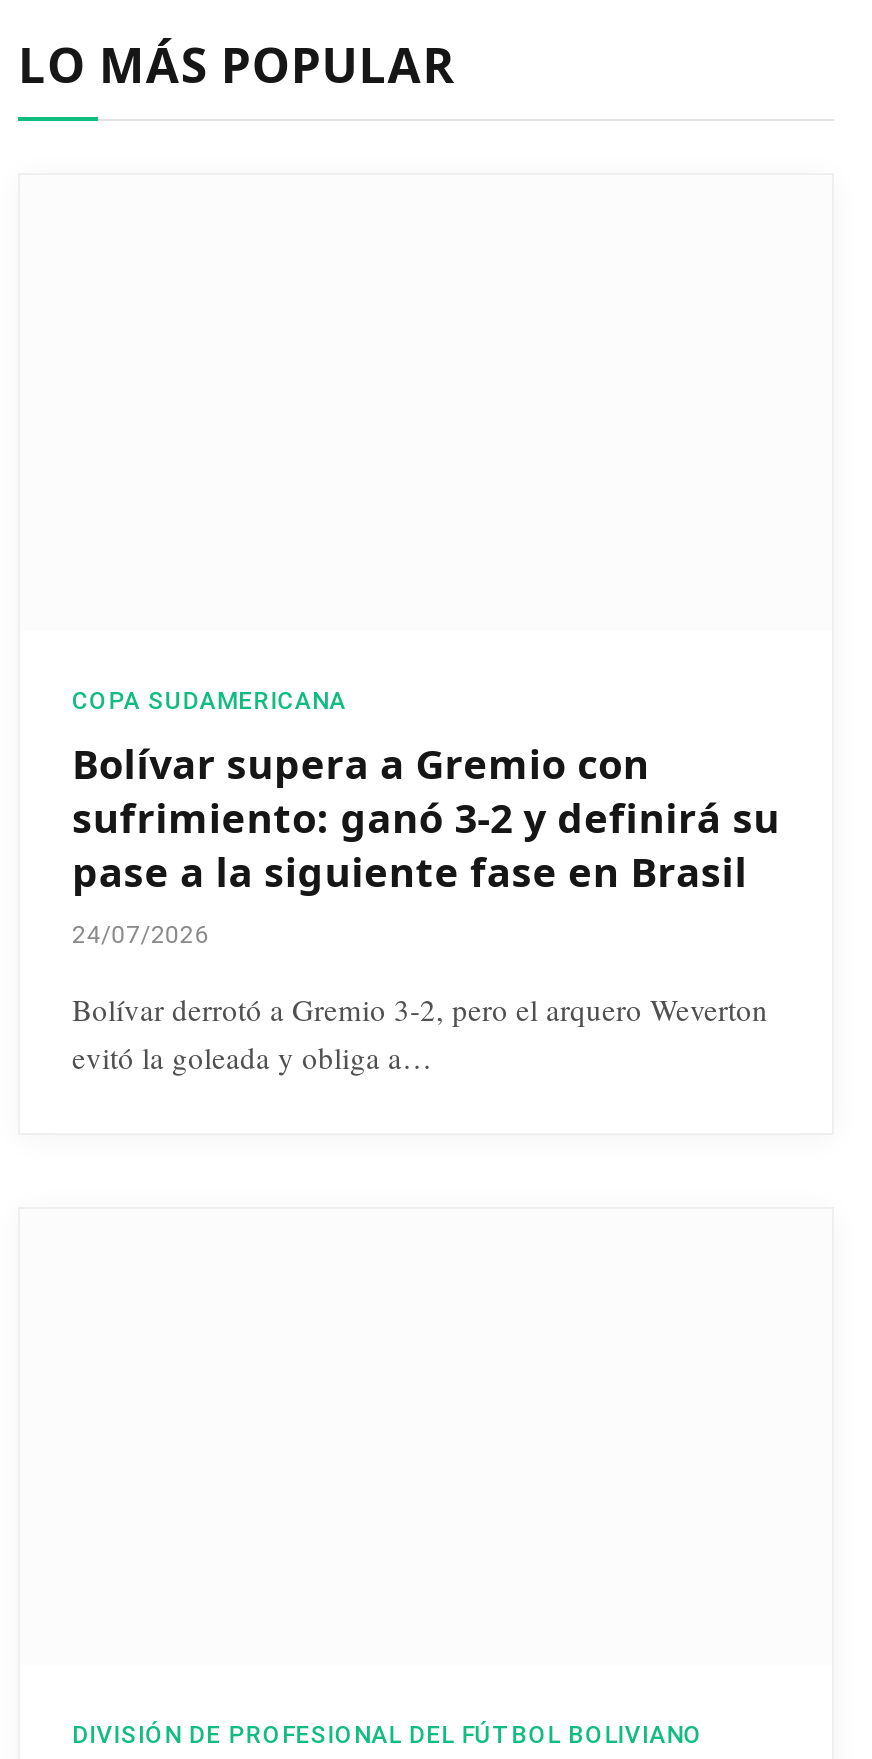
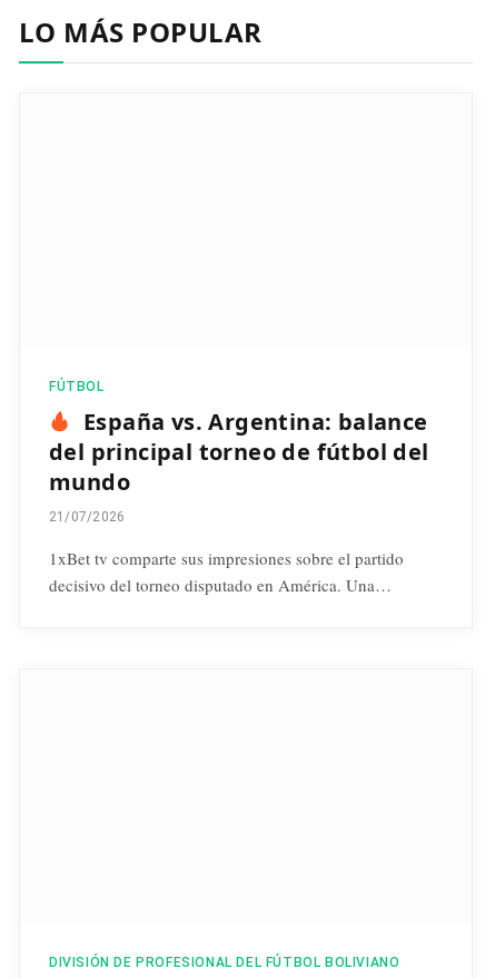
[72,687,780,949] COPA SUDAMERICANA | Bolívar supera a Gremio con | sufrimiento: ganó 3-2 y definirá su | pase a la siguiente fase en Brasil | 24/07/2026 -> [49,379,429,525] FÚTBOL | España vs. Argentina: balance | del principal torneo de fútbol del | mundo | 21/07/2026
[72,989,768,1077] Bolívar derrotó a Gremio 3-2, pero el arquero Weverton | evitó la goleada y obliga a… -> [49,547,404,596] 1xBet tv comparte sus impresiones sobre el partido | decisivo del torneo disputado en América. Una…

